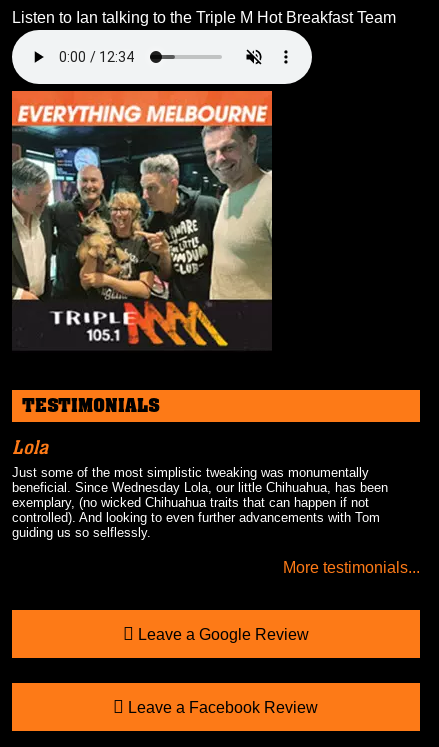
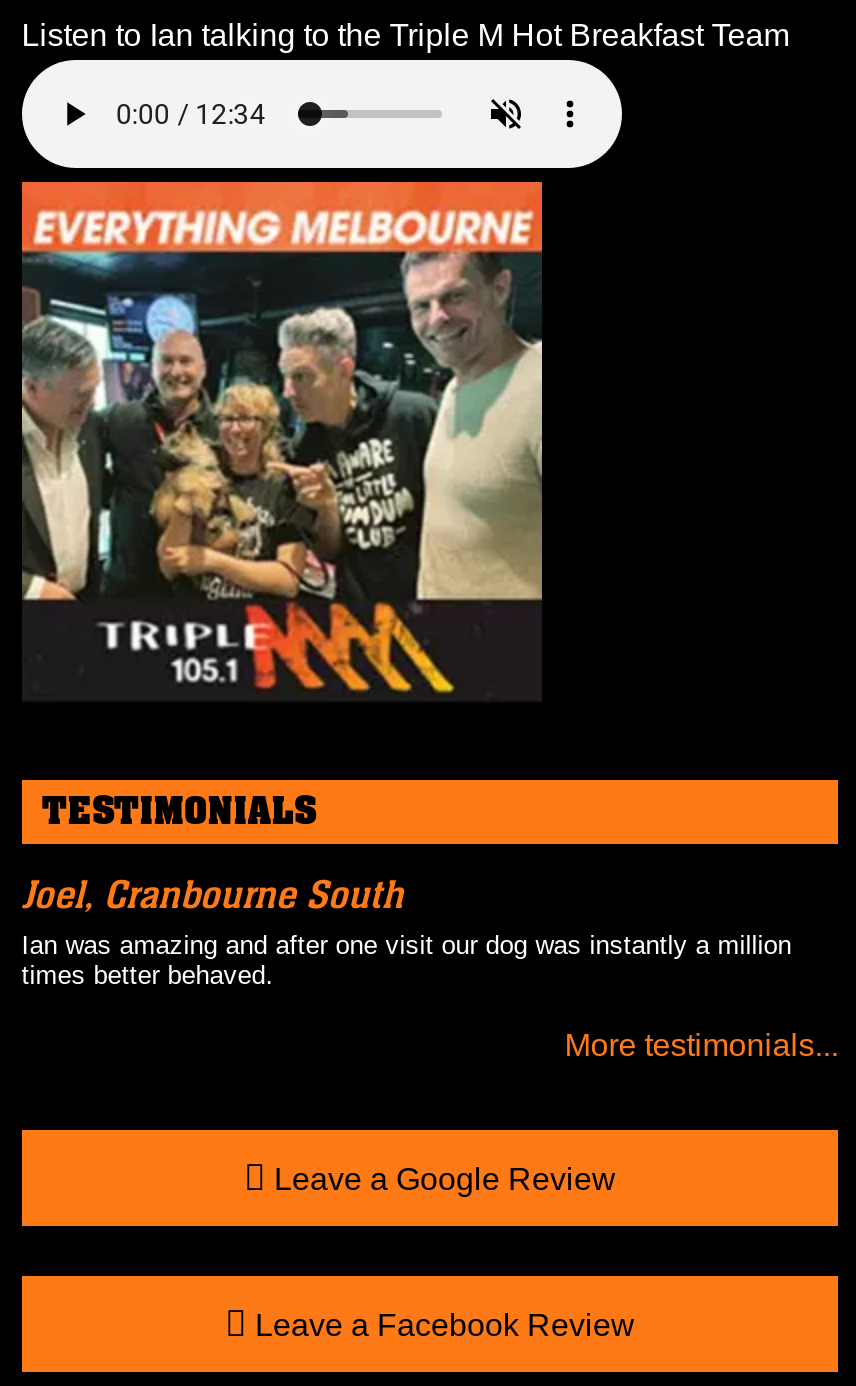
[12,435,388,540] Lola | Just some of the most simplistic tweaking was monumentally | beneficial. Since Wednesday Lola, our little Chihuahua, has been | exemplary, (no wicked Chihuahua traits that can happen if not | controlled). And looking to even further advancements with Tom | guiding us so selflessly. -> [21,871,791,991] Joel, Cranbourne South | Ian was amazing and after one visit our dog was instantly a million | times better behaved.

